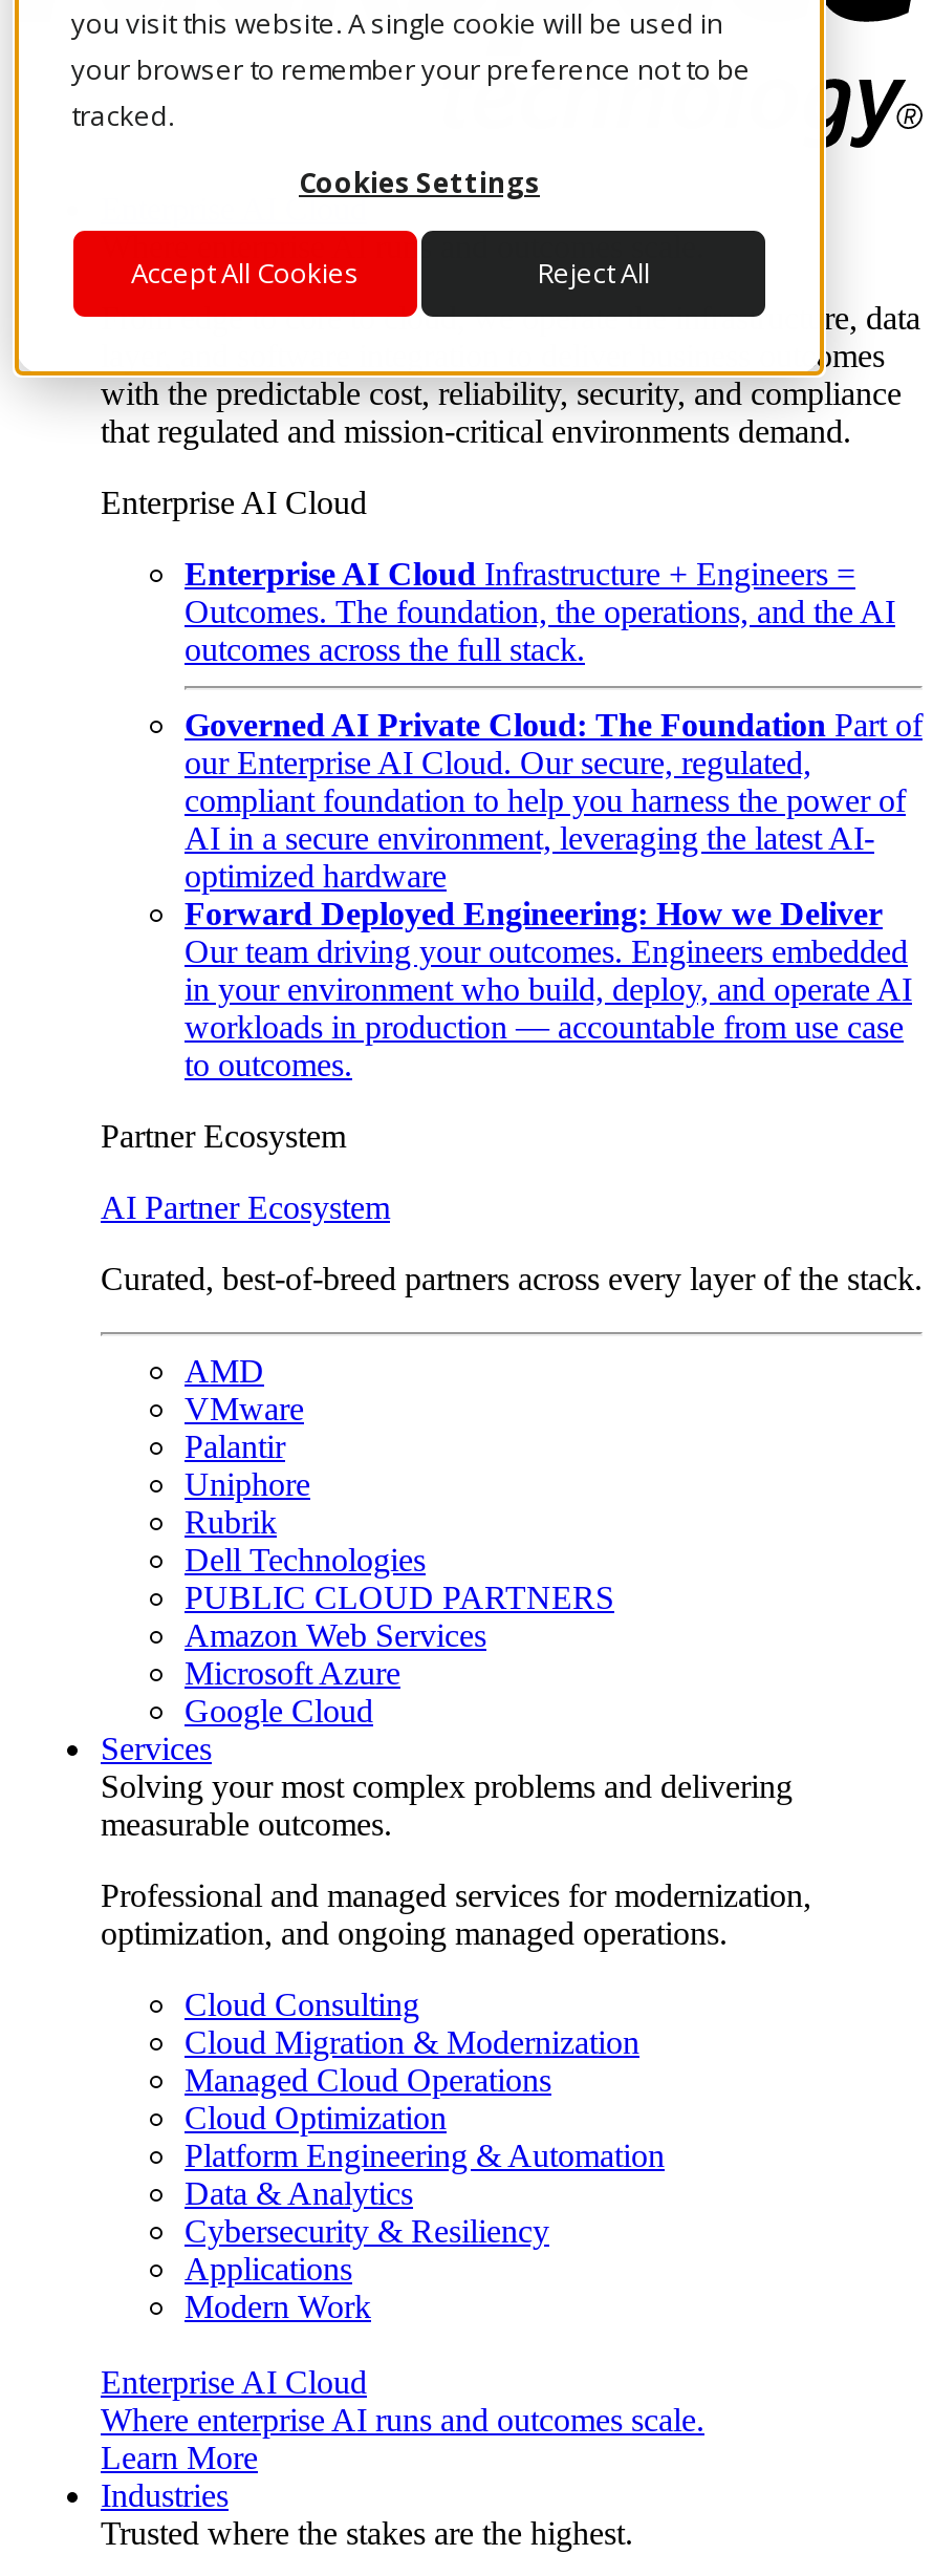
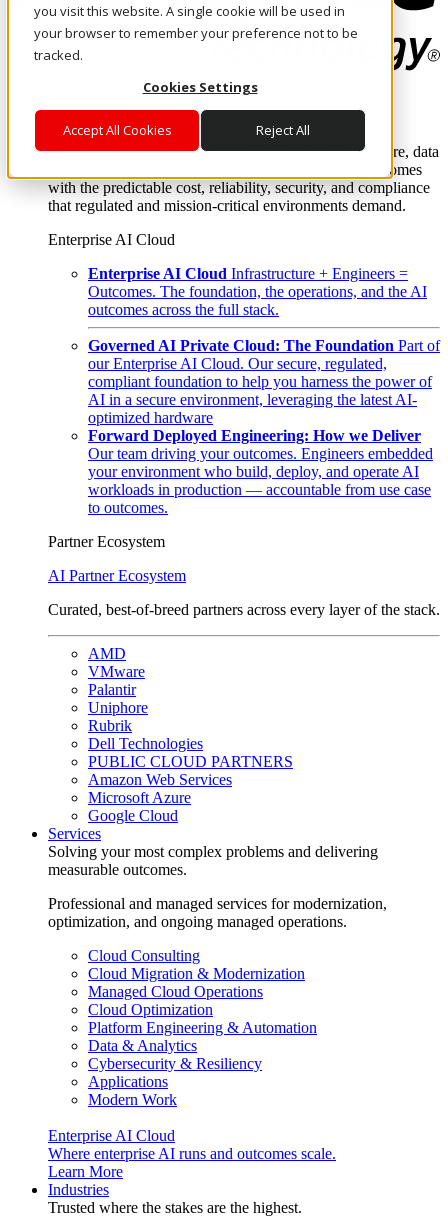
[185,972,912,1007] in your environment who build, deploy, and operate AI -> [88,463,419,480] your environment who build, deploy, and operate AI

